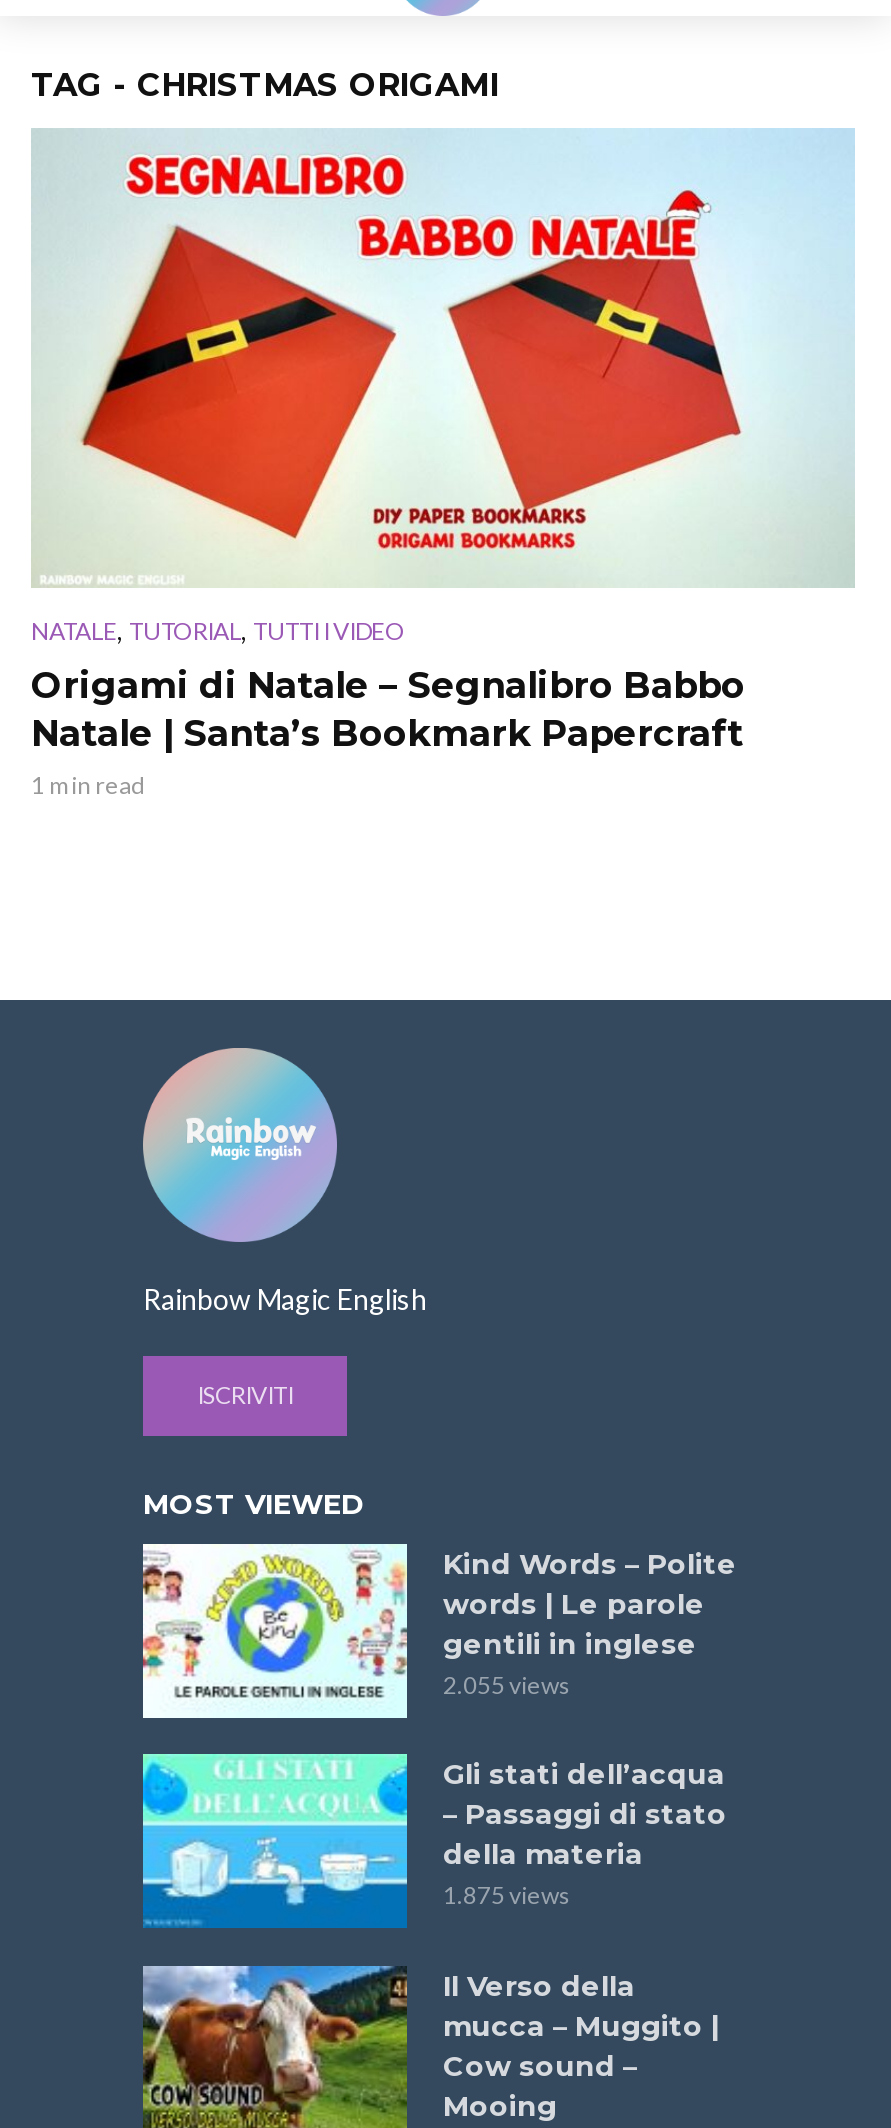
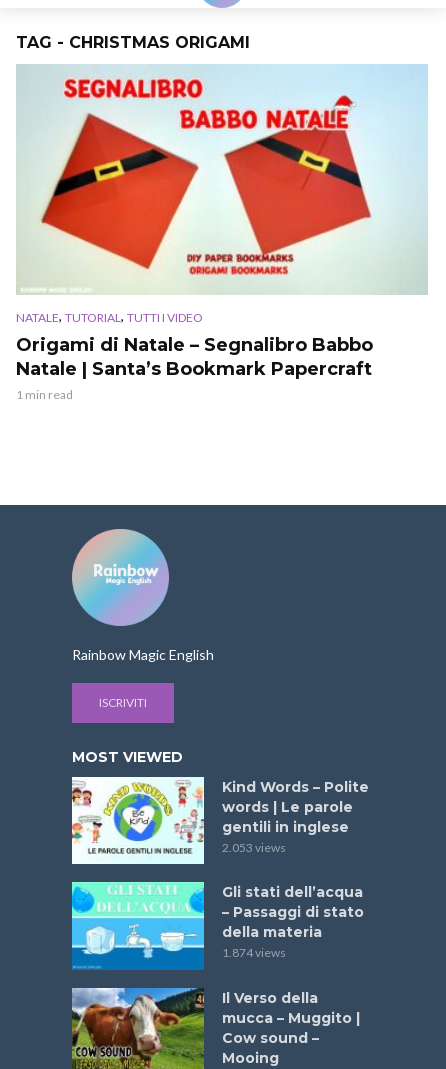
[443,1669,571,1699] 2.055 views -> [222,839,286,854] 2.053 views
[443,1881,571,1911] 1.875 views -> [222,945,286,960] 1.874 views

